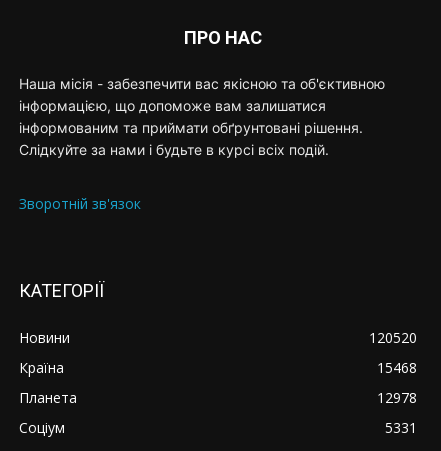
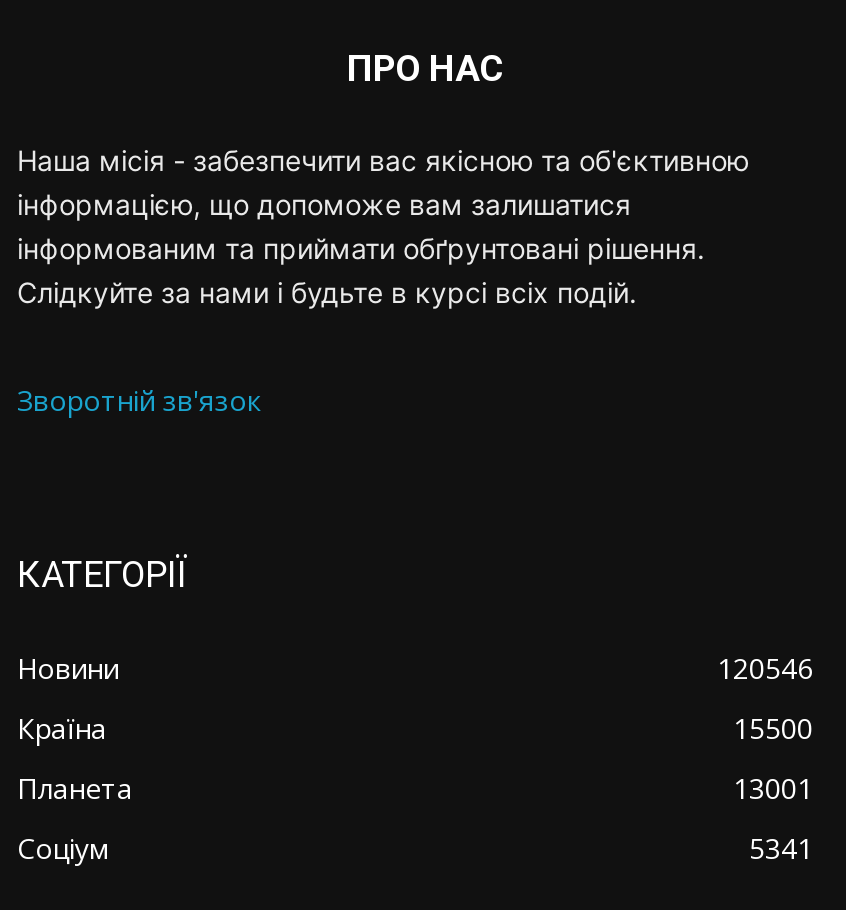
[369,328,417,347] 120520 -> [717,650,813,688] 120546
[377,358,417,377] 15468 -> [733,710,813,748] 15500
[377,388,417,407] 12978 -> [733,770,813,808] 13001
[385,418,417,437] 5331 -> [749,830,813,868] 5341

